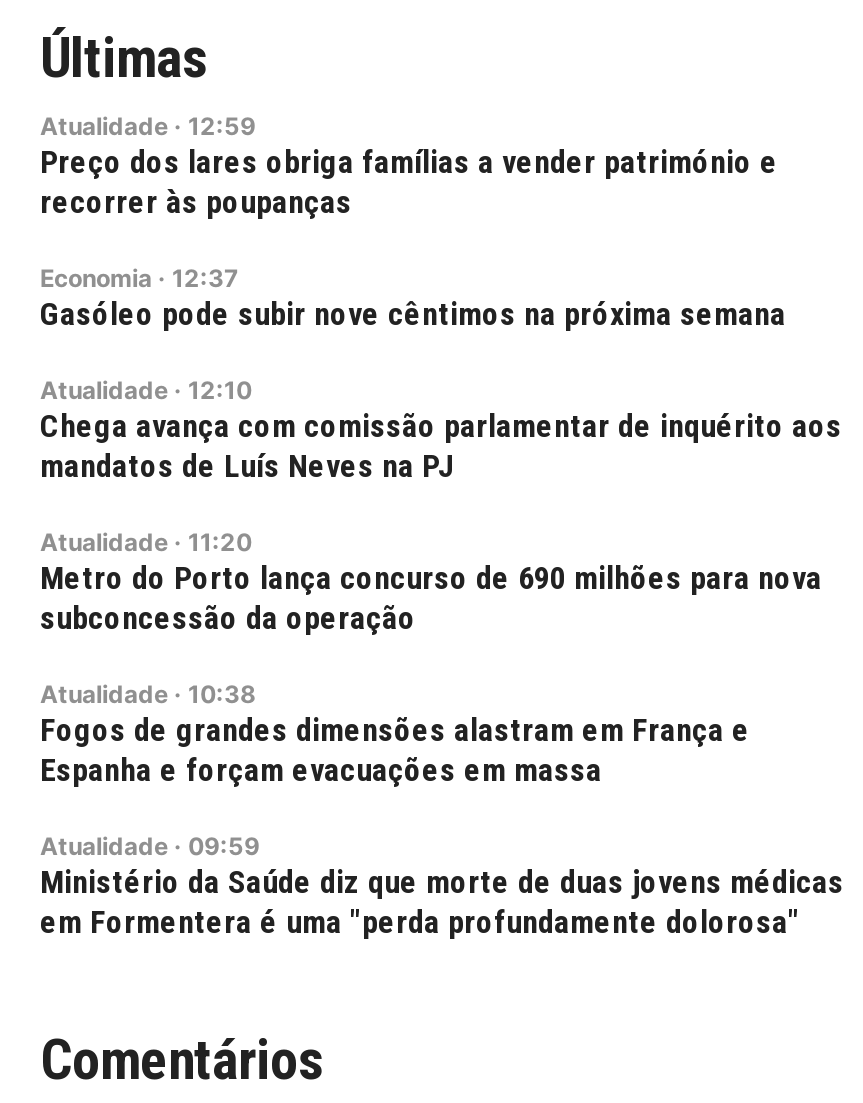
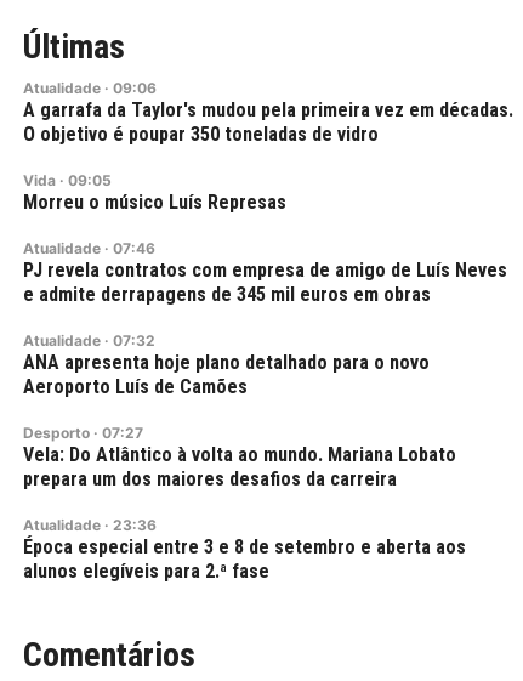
[40,112,778,222] Atualidade · 12:59 | Preço dos lares obriga famílias a vender património e | recorrer às poupanças -> [23,79,513,146] Atualidade · 09:06 | A garrafa da Taylor's mudou pela primeira vez em décadas. | O objetivo é poupar 350 toneladas de vidro
[40,264,786,334] Economia · 12:37 | Gasóleo pode subir nove cêntimos na próxima semana -> [23,172,286,214] Vida · 09:05 | Morreu o músico Luís Represas
[40,376,842,486] Atualidade · 12:10 | Chega avança com comissão parlamentar de inquérito aos | mandatos de Luís Neves na PJ -> [23,240,507,306] Atualidade · 07:46 | PJ revela contratos com empresa de amigo de Luís Neves | e admite derrapagens de 345 mil euros em obras
[40,528,822,638] Atualidade · 11:20 | Metro do Porto lança concurso de 690 milhões para nova | subconcessão da operação -> [23,332,430,399] Atualidade · 07:32 | ANA apresenta hoje plano detalhado para o novo | Aeroporto Luís de Camões
[40,680,750,790] Atualidade · 10:38 | Fogos de grandes dimensões alastram em França e | Espanha e forçam evacuações em massa -> [23,424,456,491] Desporto · 07:27 | Vela: Do Atlântico à volta ao mundo. Mariana Lobato | prepara um dos maiores desafios da carreira
[40,832,844,942] Atualidade · 09:59 | Ministério da Saúde diz que morte de duas jovens médicas | em Formentera é uma "perda profundamente dolorosa" -> [23,516,466,583] Atualidade · 23:36 | Época especial entre 3 e 8 de setembro e aberta aos | alunos elegíveis para 2.ª fase

